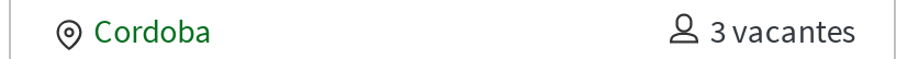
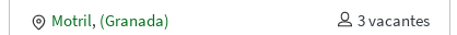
[94,9,212,51] Cordoba -> [51,10,169,31] Motril, (Granada)

